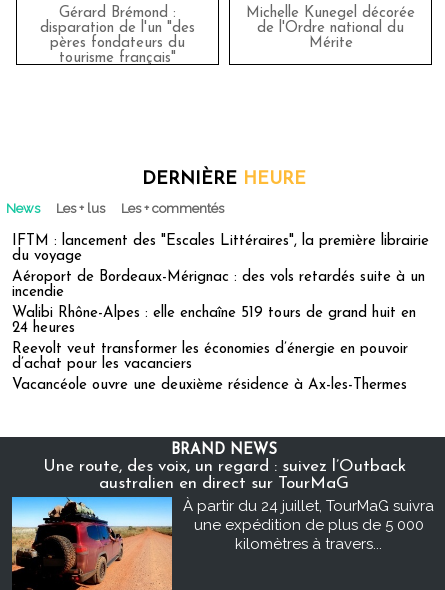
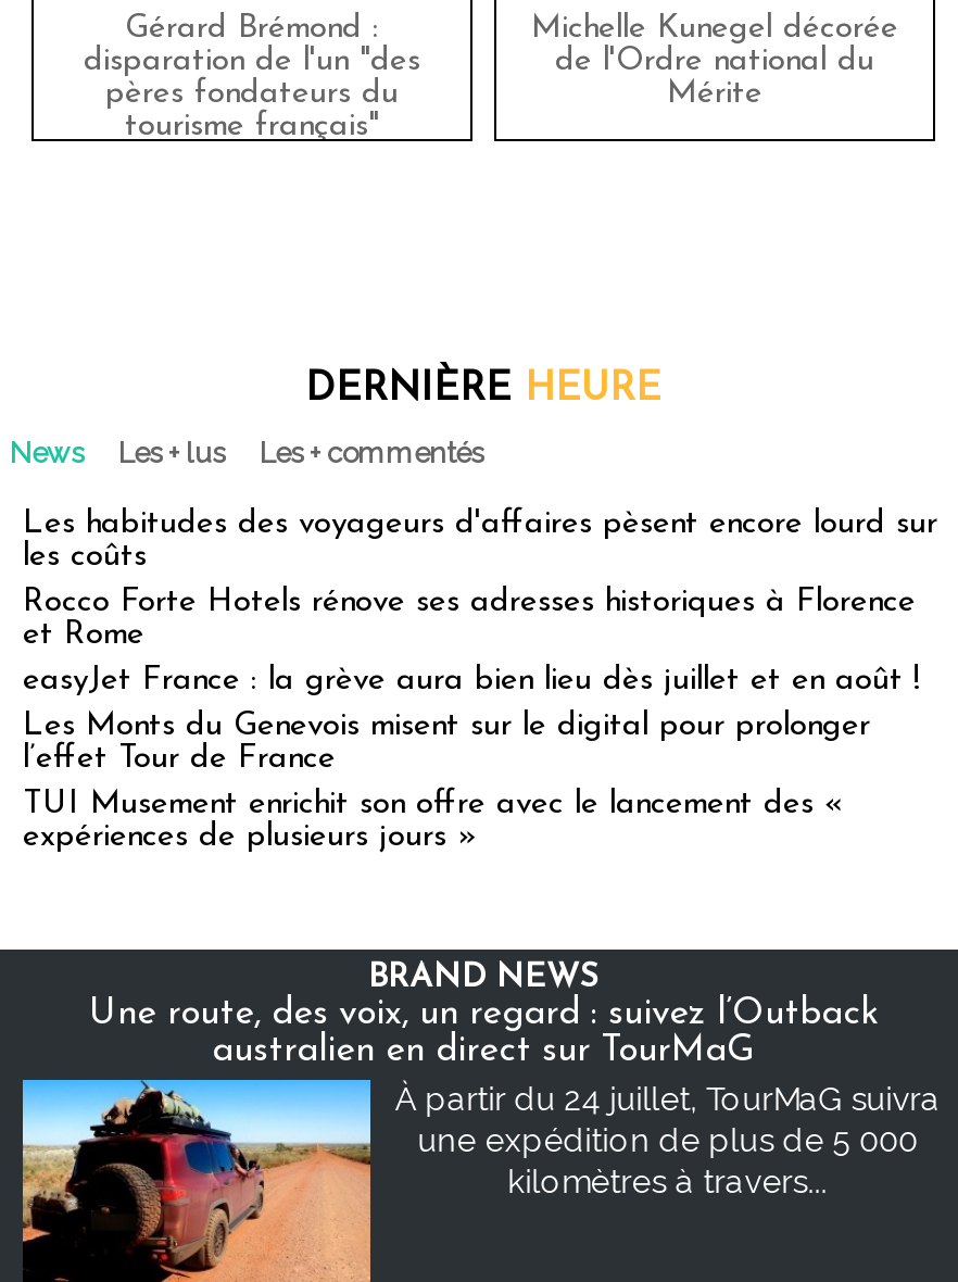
[12,234,429,393] IFTM : lancement des "Escales Littéraires", la première librairie | du voyage | Aéroport de Bordeaux-Mérignac : des vols retardés suite à un | incendie | Walibi Rhône-Alpes : elle enchaîne 519 tours de grand huit en | 24 heures | Reevolt veut transformer les économies d’énergie en pouvoir | d’achat pour les vacanciers | Vacancéole ouvre une deuxième résidence à Ax-les-Thermes -> [23,508,937,854] Les habitudes des voyageurs d'affaires pèsent encore lourd sur | les coûts | Rocco Forte Hotels rénove ses adresses historiques à Florence | et Rome | easyJet France : la grève aura bien lieu dès juillet et en août ! | Les Monts du Genevois misent sur le digital pour prolonger | l’effet Tour de France | TUI Musement enrichit son offre avec le lancement des « | expériences de plusieurs jours »

